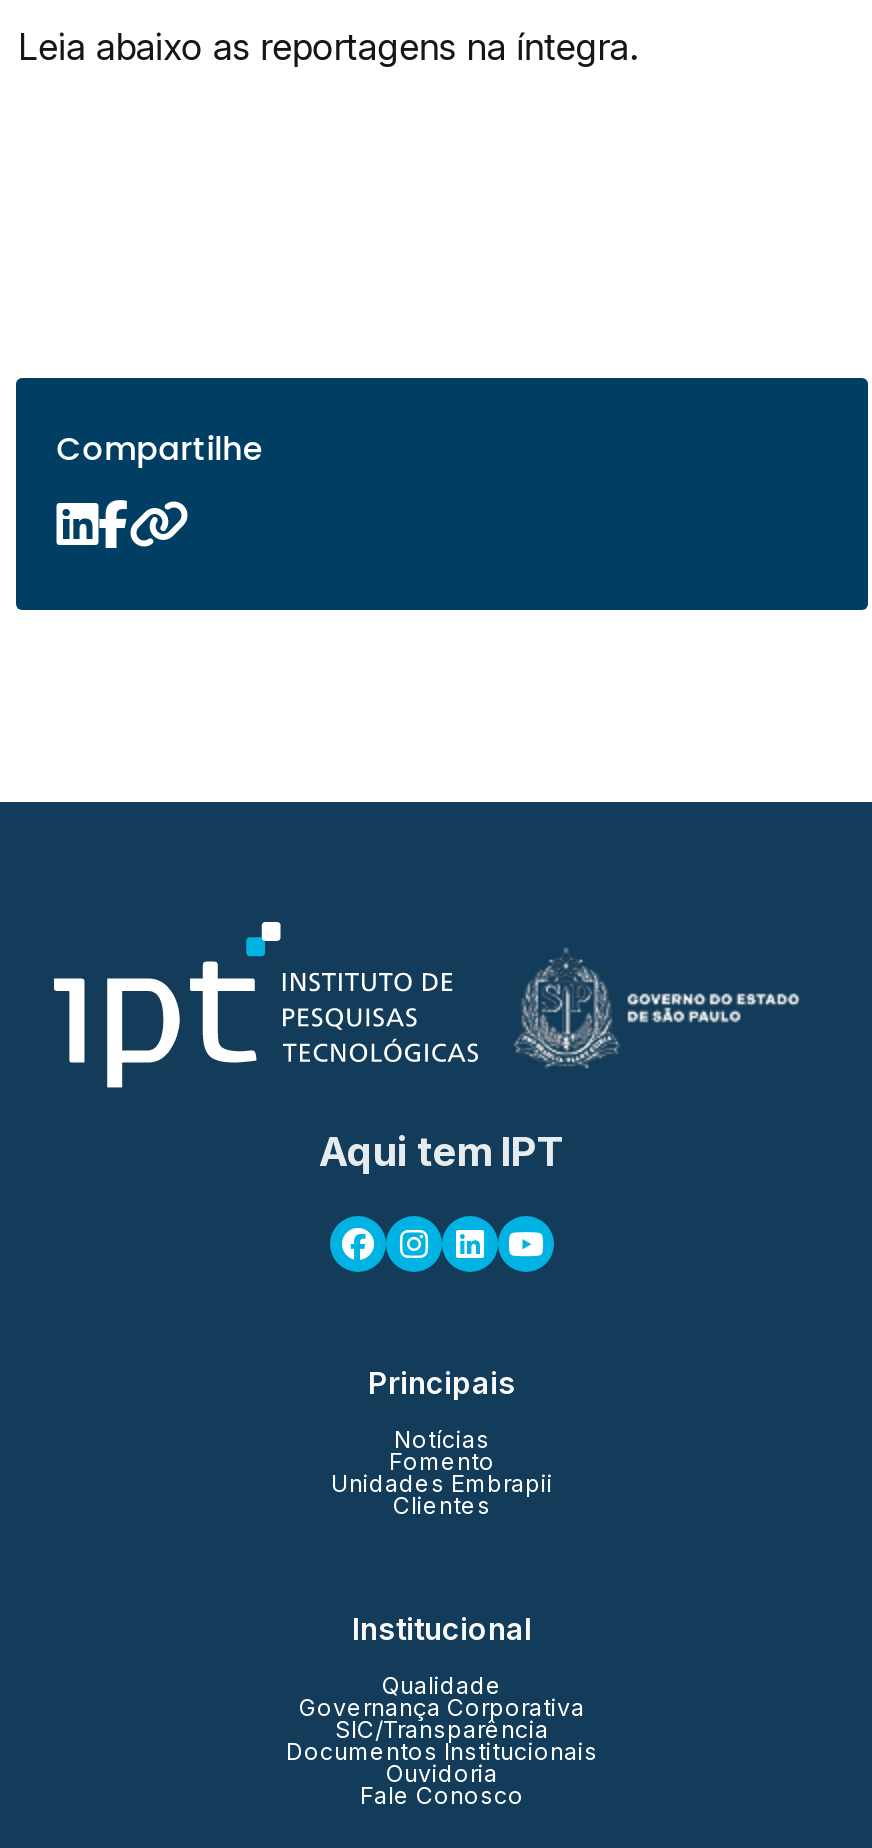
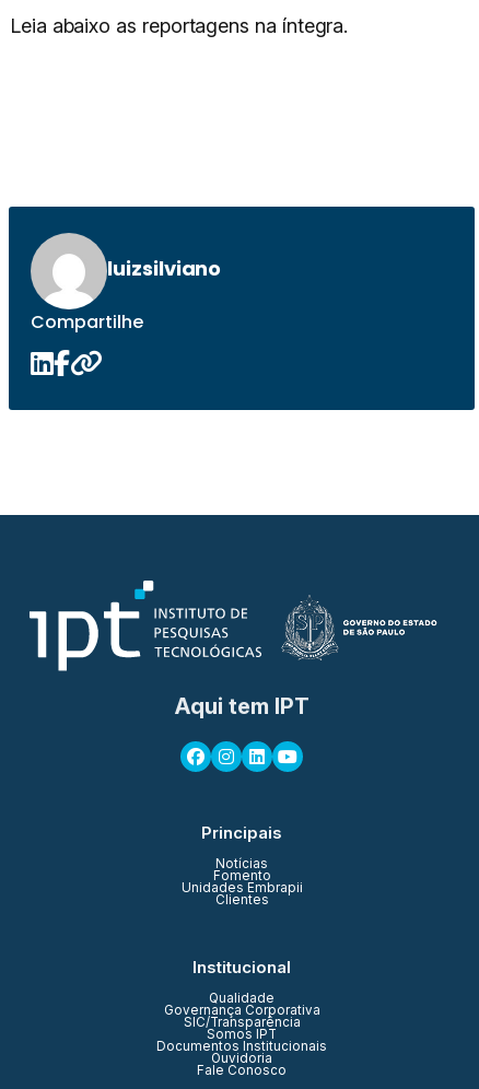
none -> [30,232,221,307] [image] | luizsilviano
none -> [207,1027,277,1042] Somos IPT

